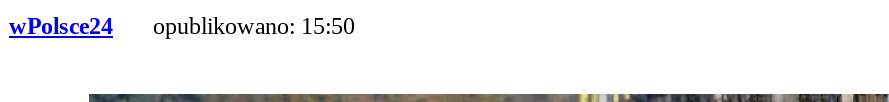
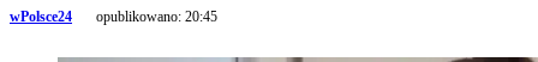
[153,12,355,40] opublikowano: 15:50 -> [96,8,217,25] opublikowano: 20:45

